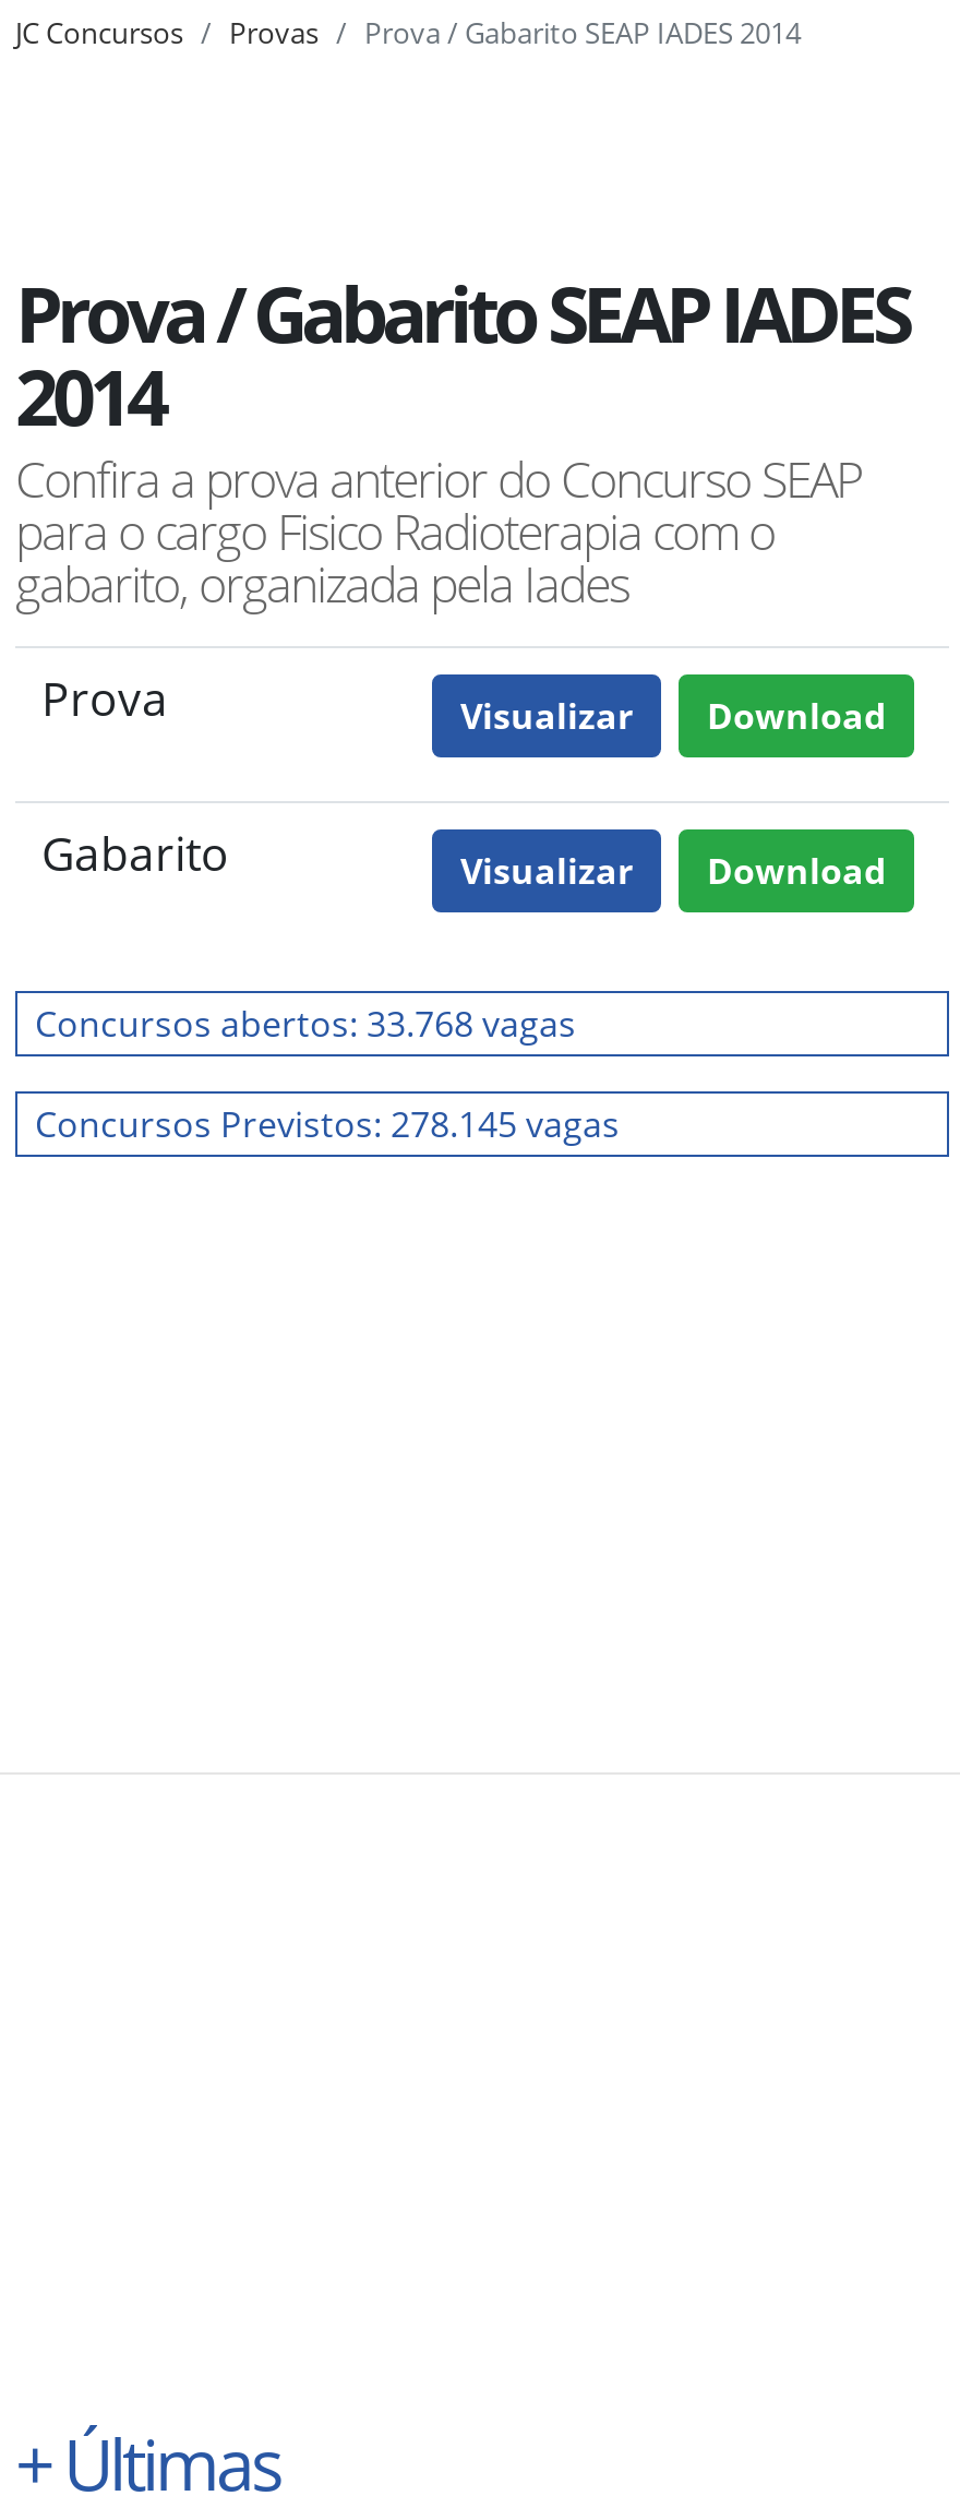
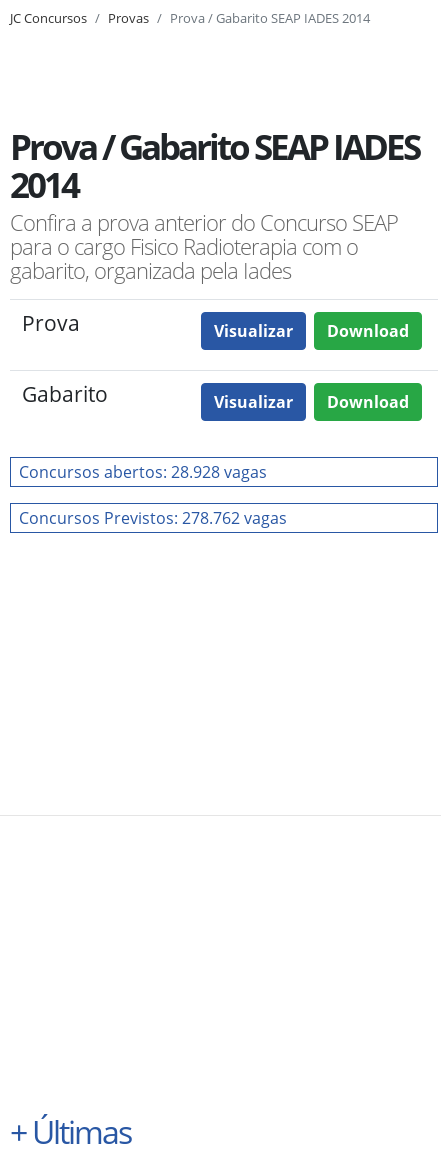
[35,1000,576,1048] Concursos abertos: 33.768 vagas -> [19,461,267,483] Concursos abertos: 28.928 vagas
[35,1100,620,1148] Concursos Previstos: 278.145 vagas -> [19,507,287,529] Concursos Previstos: 278.762 vagas

